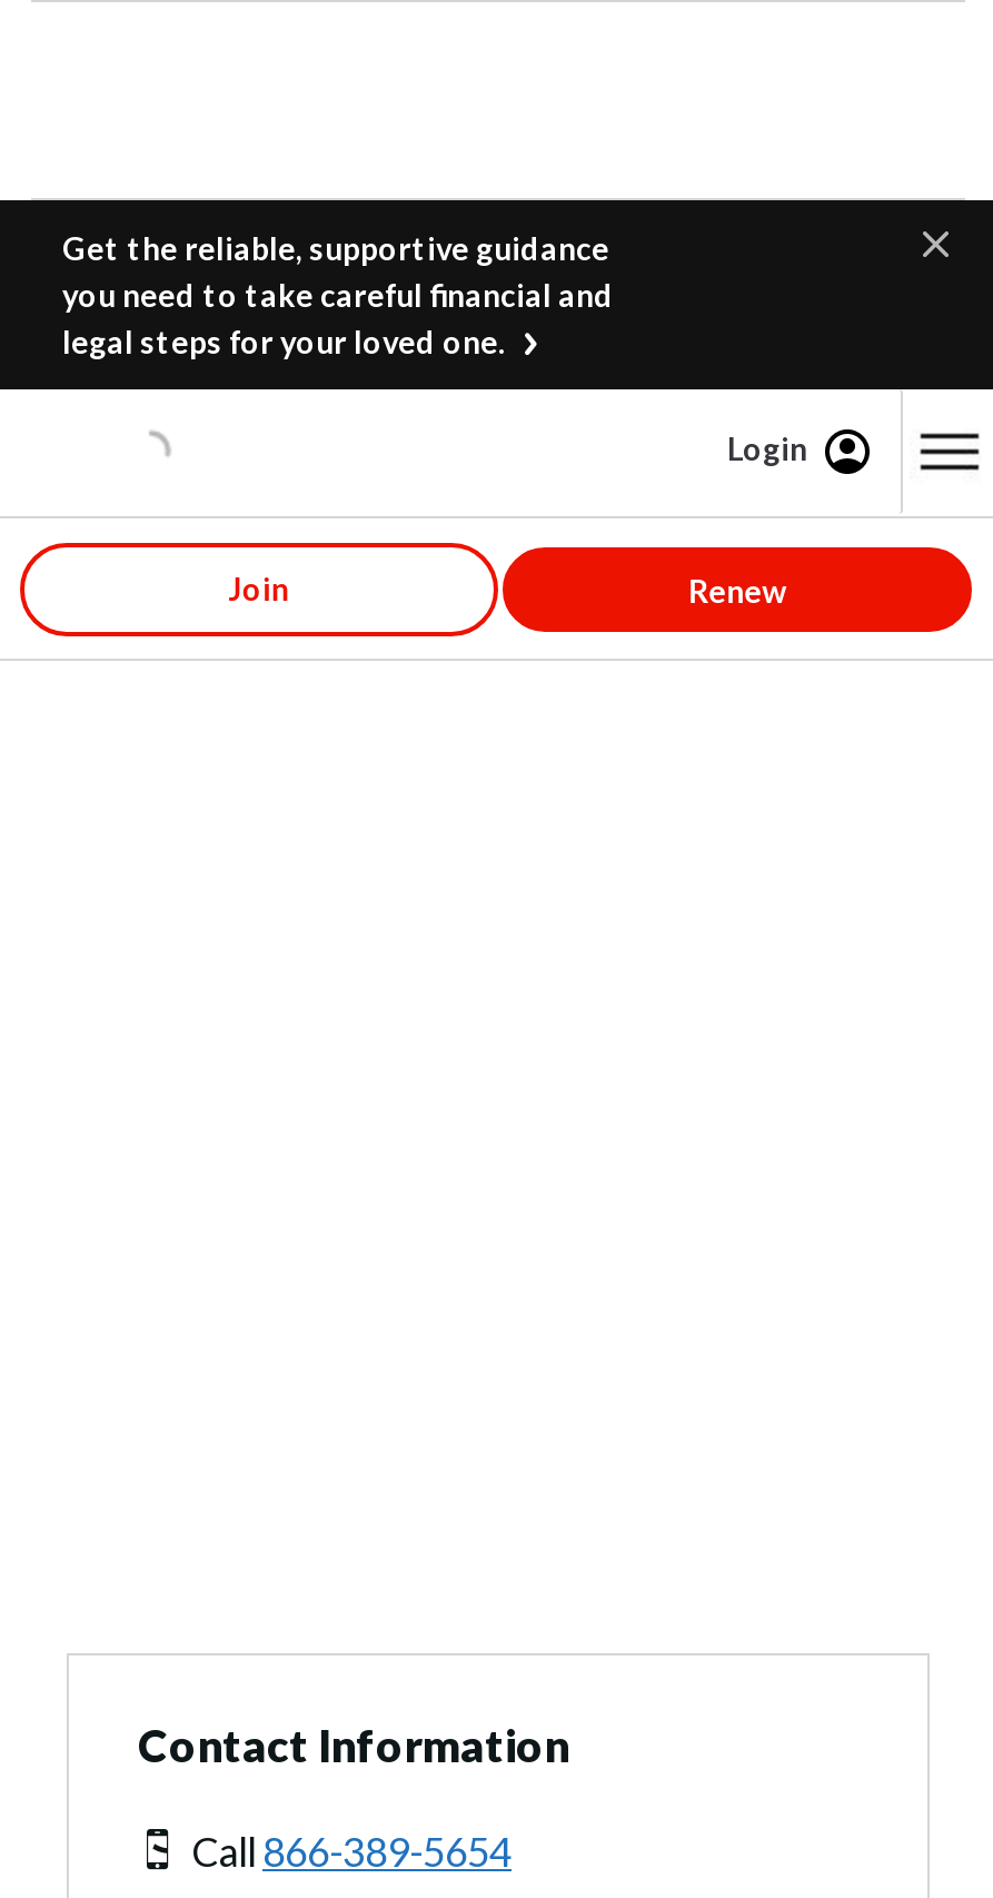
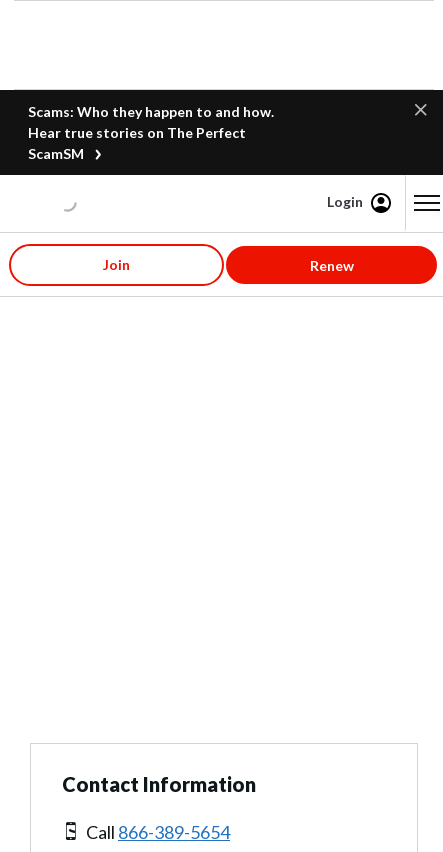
[62,229,614,360] Get the reliable, supportive guidance | you need to take careful financial and | legal steps for your loved one. -> [28,103,274,162] Scams: Who they happen to and how. | Hear true stories on The Perfect | ScamSM

